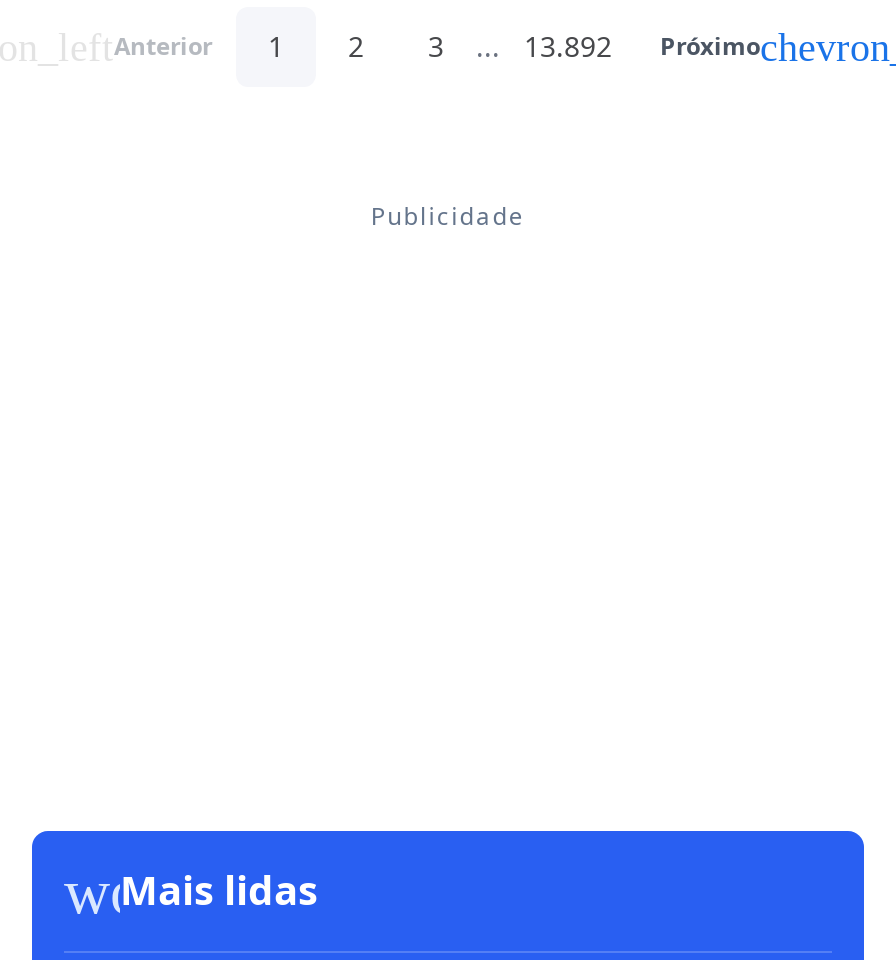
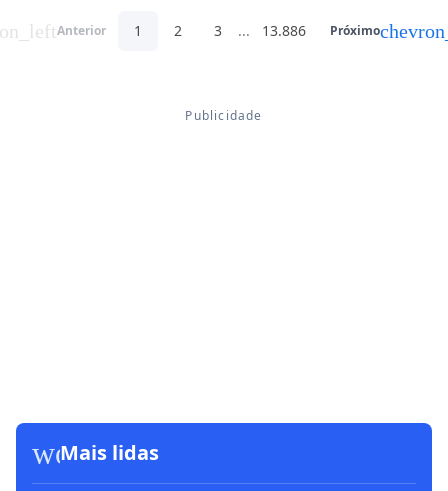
[524,27,612,65] 13.892 -> [262,21,306,40] 13.886

